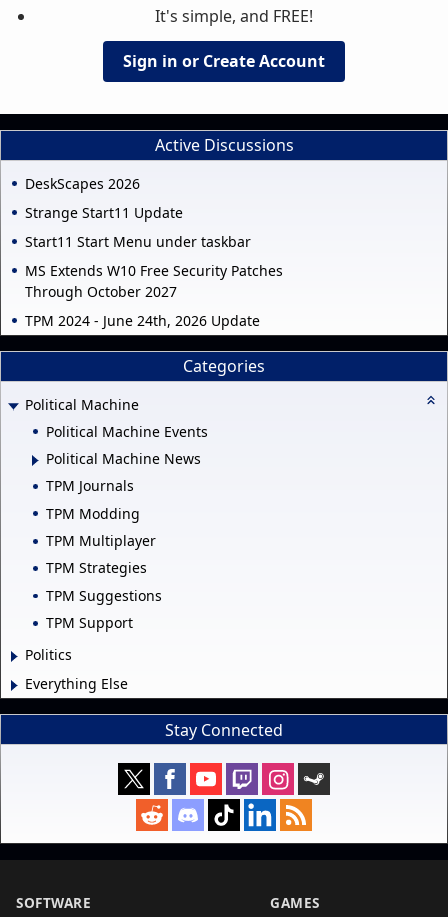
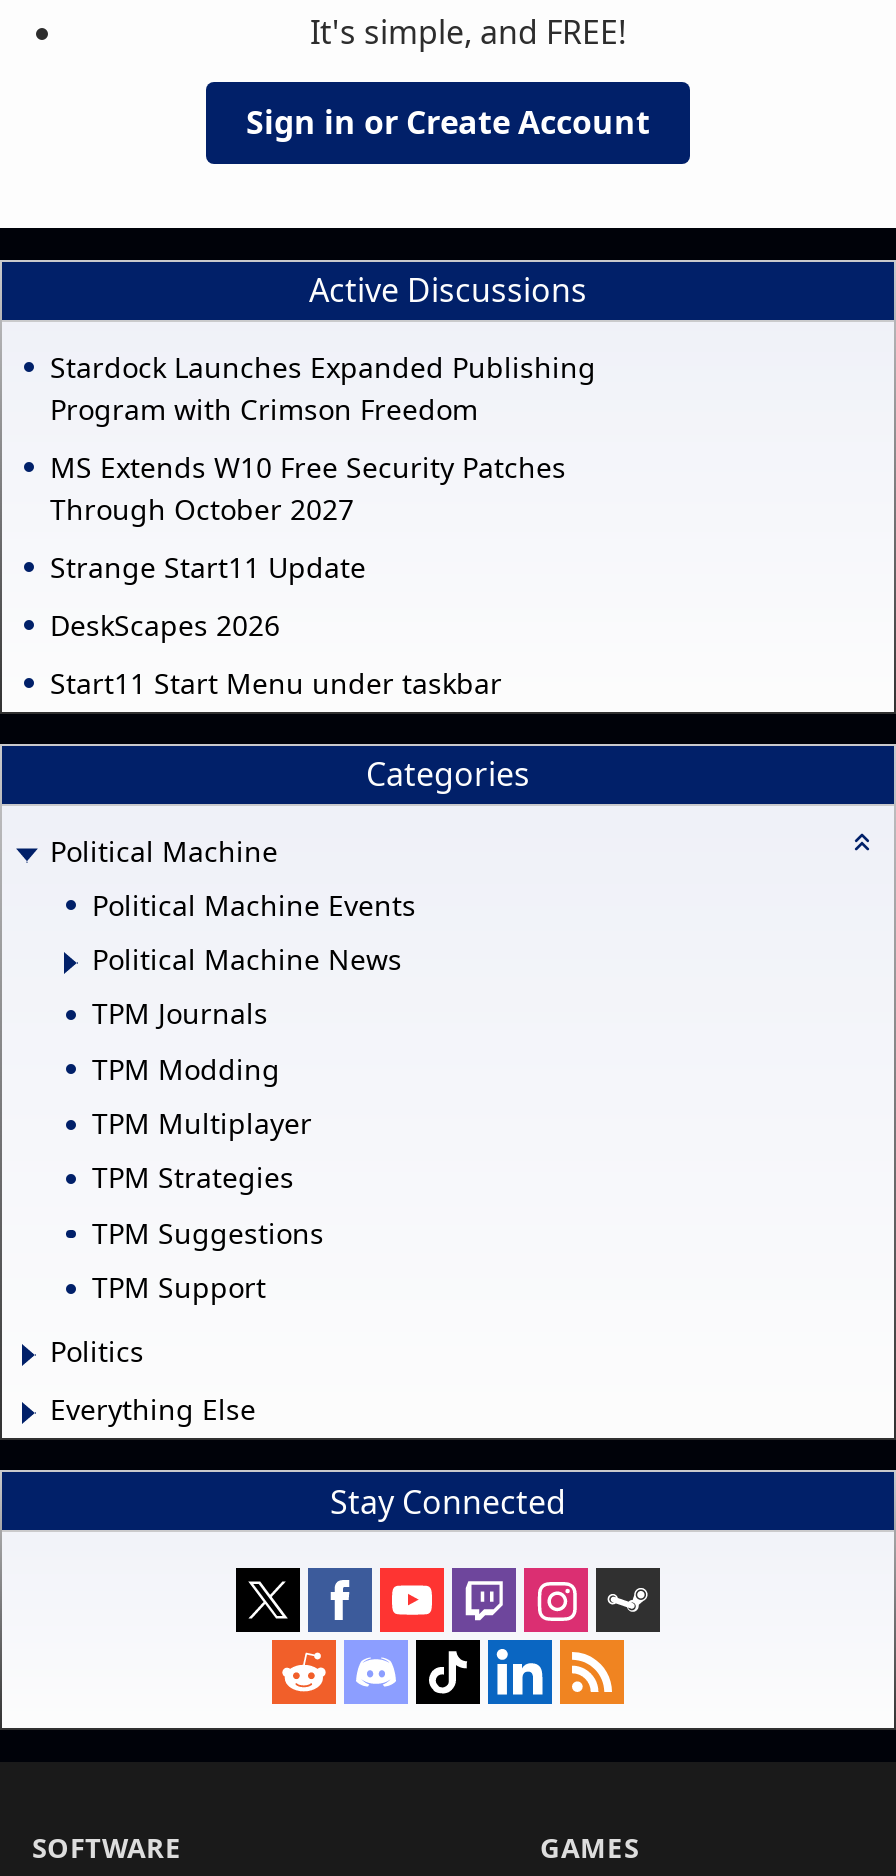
none -> [50,348,596,428] Stardock Launches Expanded Publishing | Program with Crimson Freedom
moved [25,174,251,251] -> [50,548,502,702]: DeskScapes 2026 | Strange Start11 Update | Start11 Start Menu under taskbar
moved [25,261,283,301] -> [50,448,566,528]: MS Extends W10 Free Security Patches | Through October 2027
[25,311,260,330] TPM 2024 - June 24th, 2026 Update -> none

